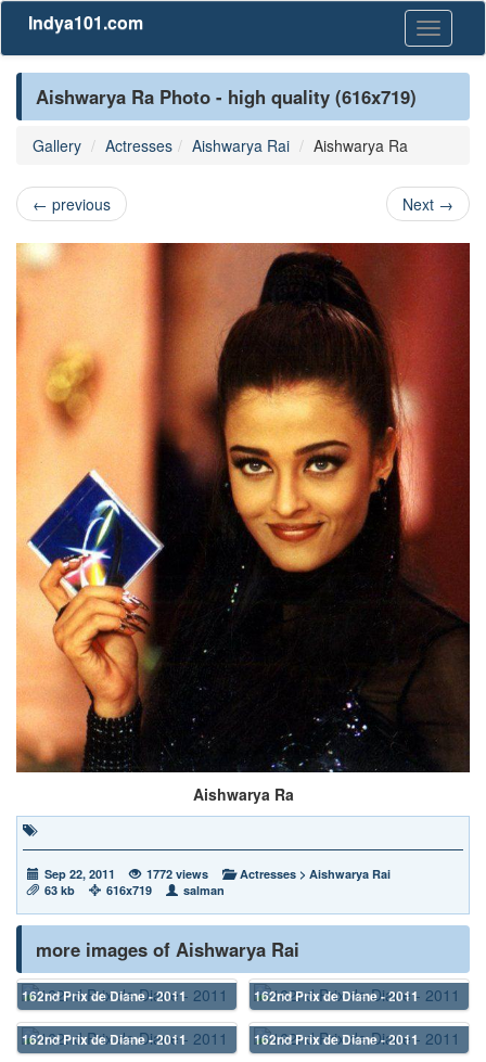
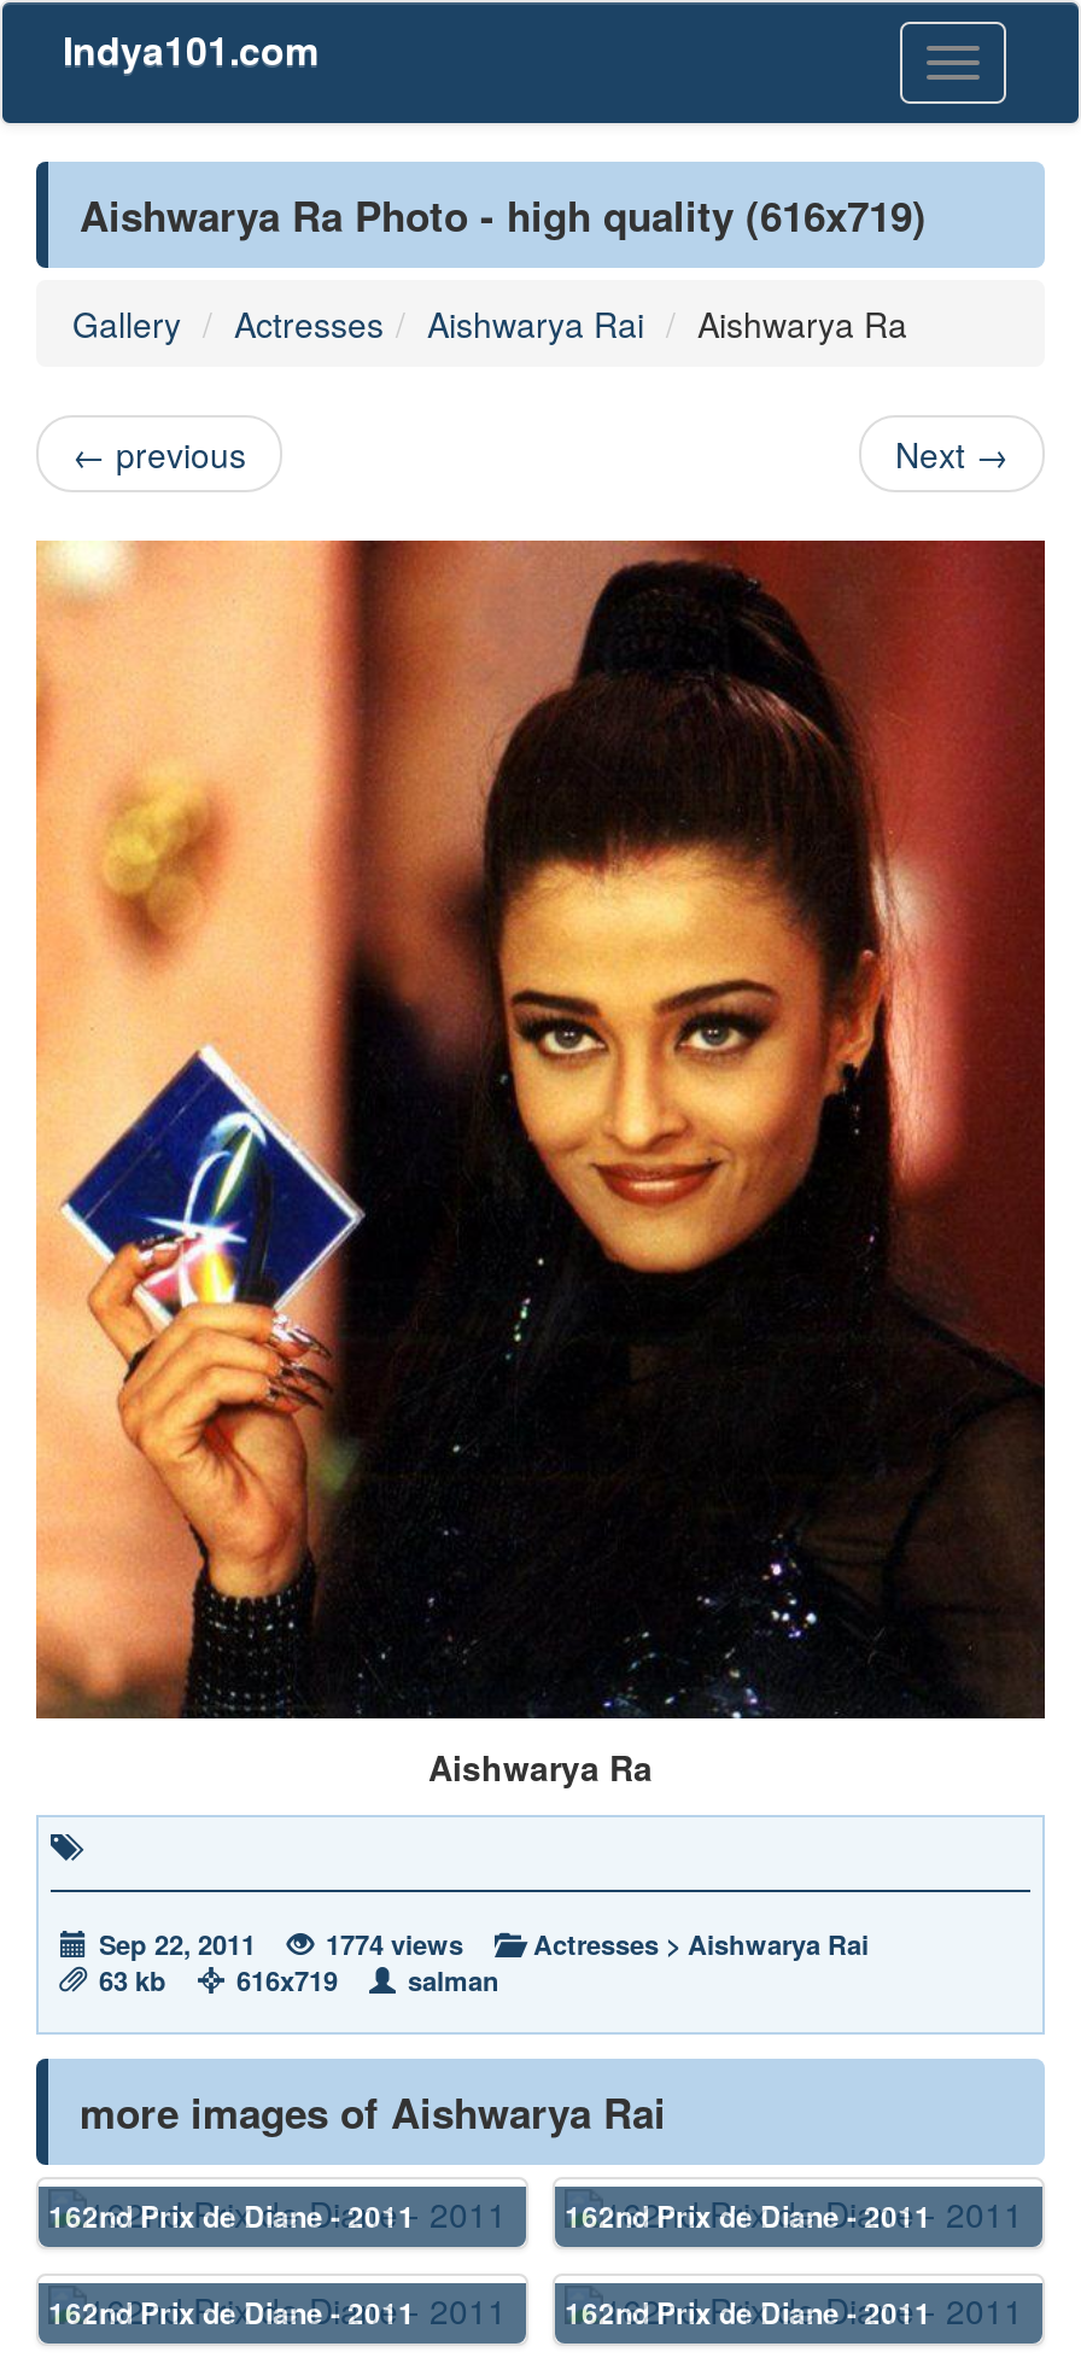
[44,866,391,882] Sep 22, 2011 1772 views Actresses > Aishwarya Rai -> [99,1926,869,1962] Sep 22, 2011 1774 views Actresses > Aishwarya Rai

